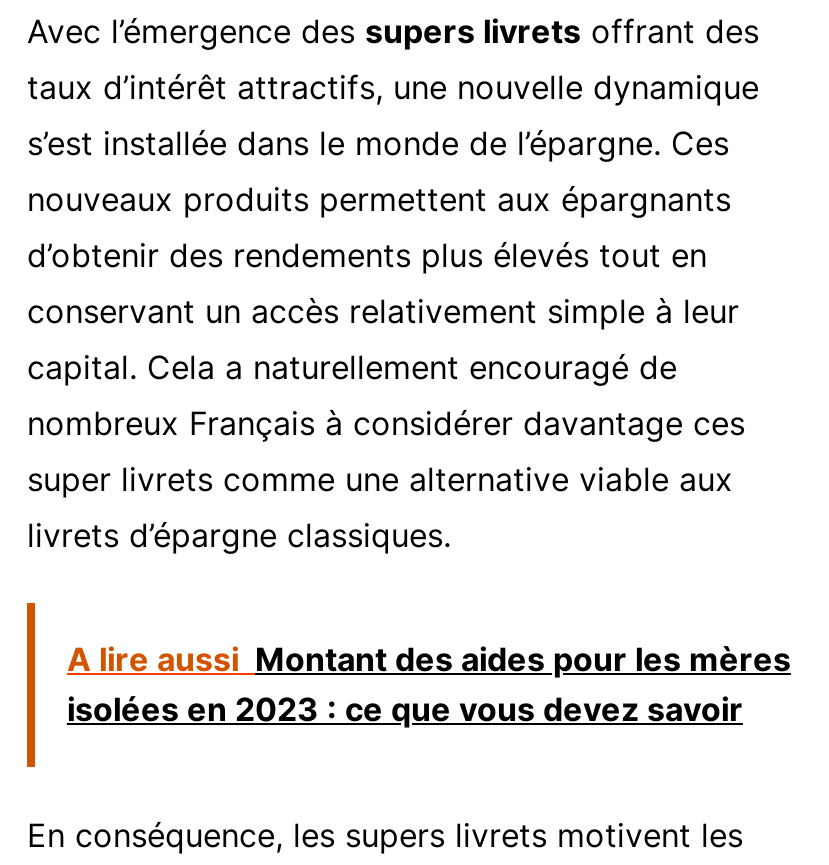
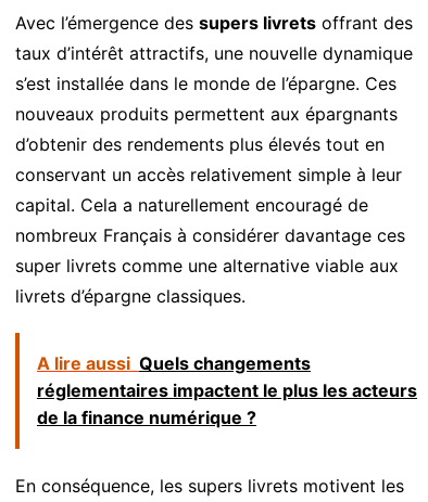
[67,639,791,729] A lire aussi Montant des aides pour les mères | isolées en 2023 : ce que vous devez savoir -> [37,352,417,428] A lire aussi Quels changements | réglementaires impactent le plus les acteurs | de la finance numérique ?

